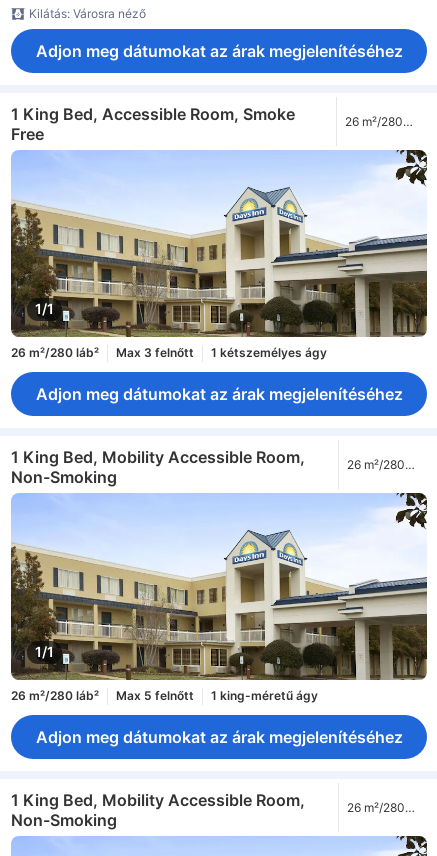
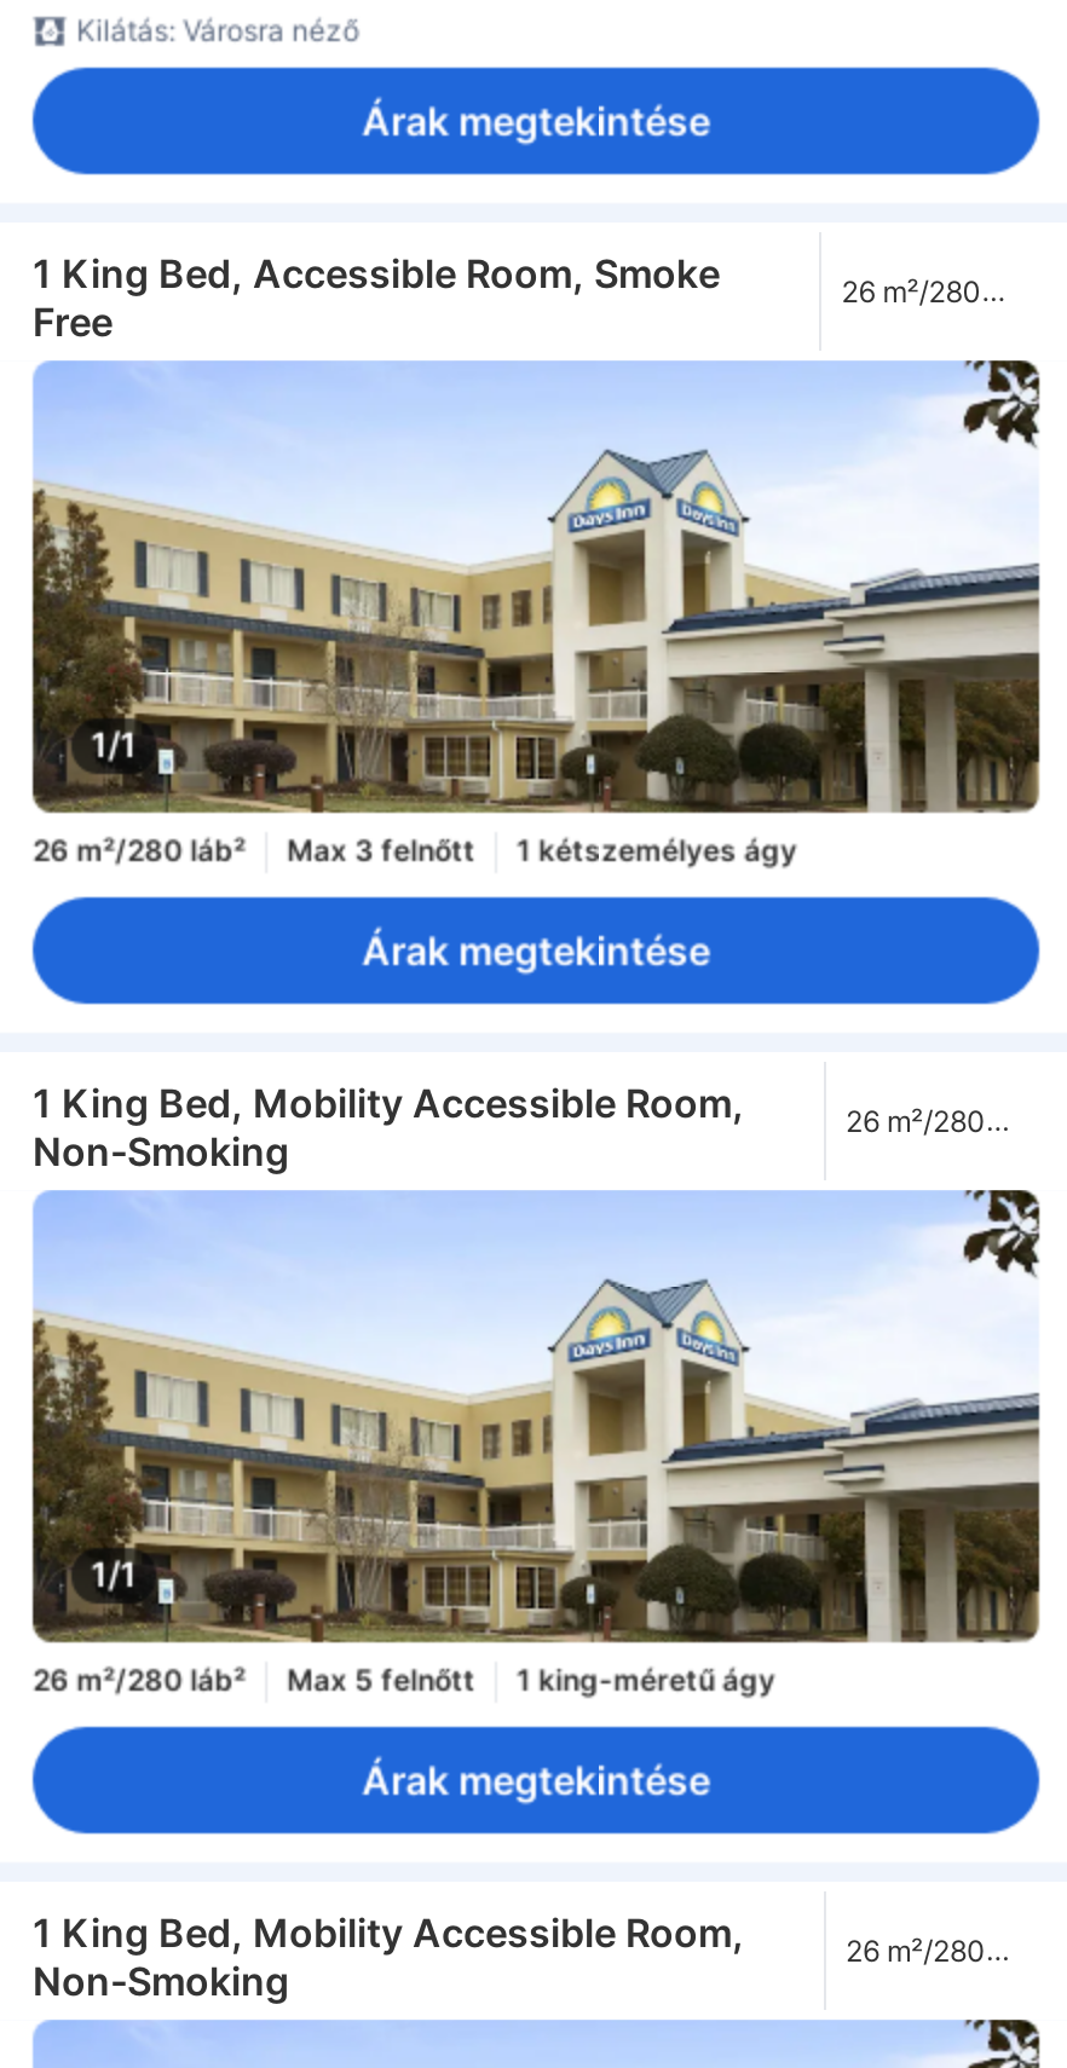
[35,41,402,61] Adjon meg dátumokat az árak megjelenítéséhez -> [362,97,710,145] Árak megtekintése
[35,384,402,404] Adjon meg dátumokat az árak megjelenítéséhez -> [362,926,710,974] Árak megtekintése
[35,727,402,747] Adjon meg dátumokat az árak megjelenítéséhez -> [362,1756,710,1804] Árak megtekintése

